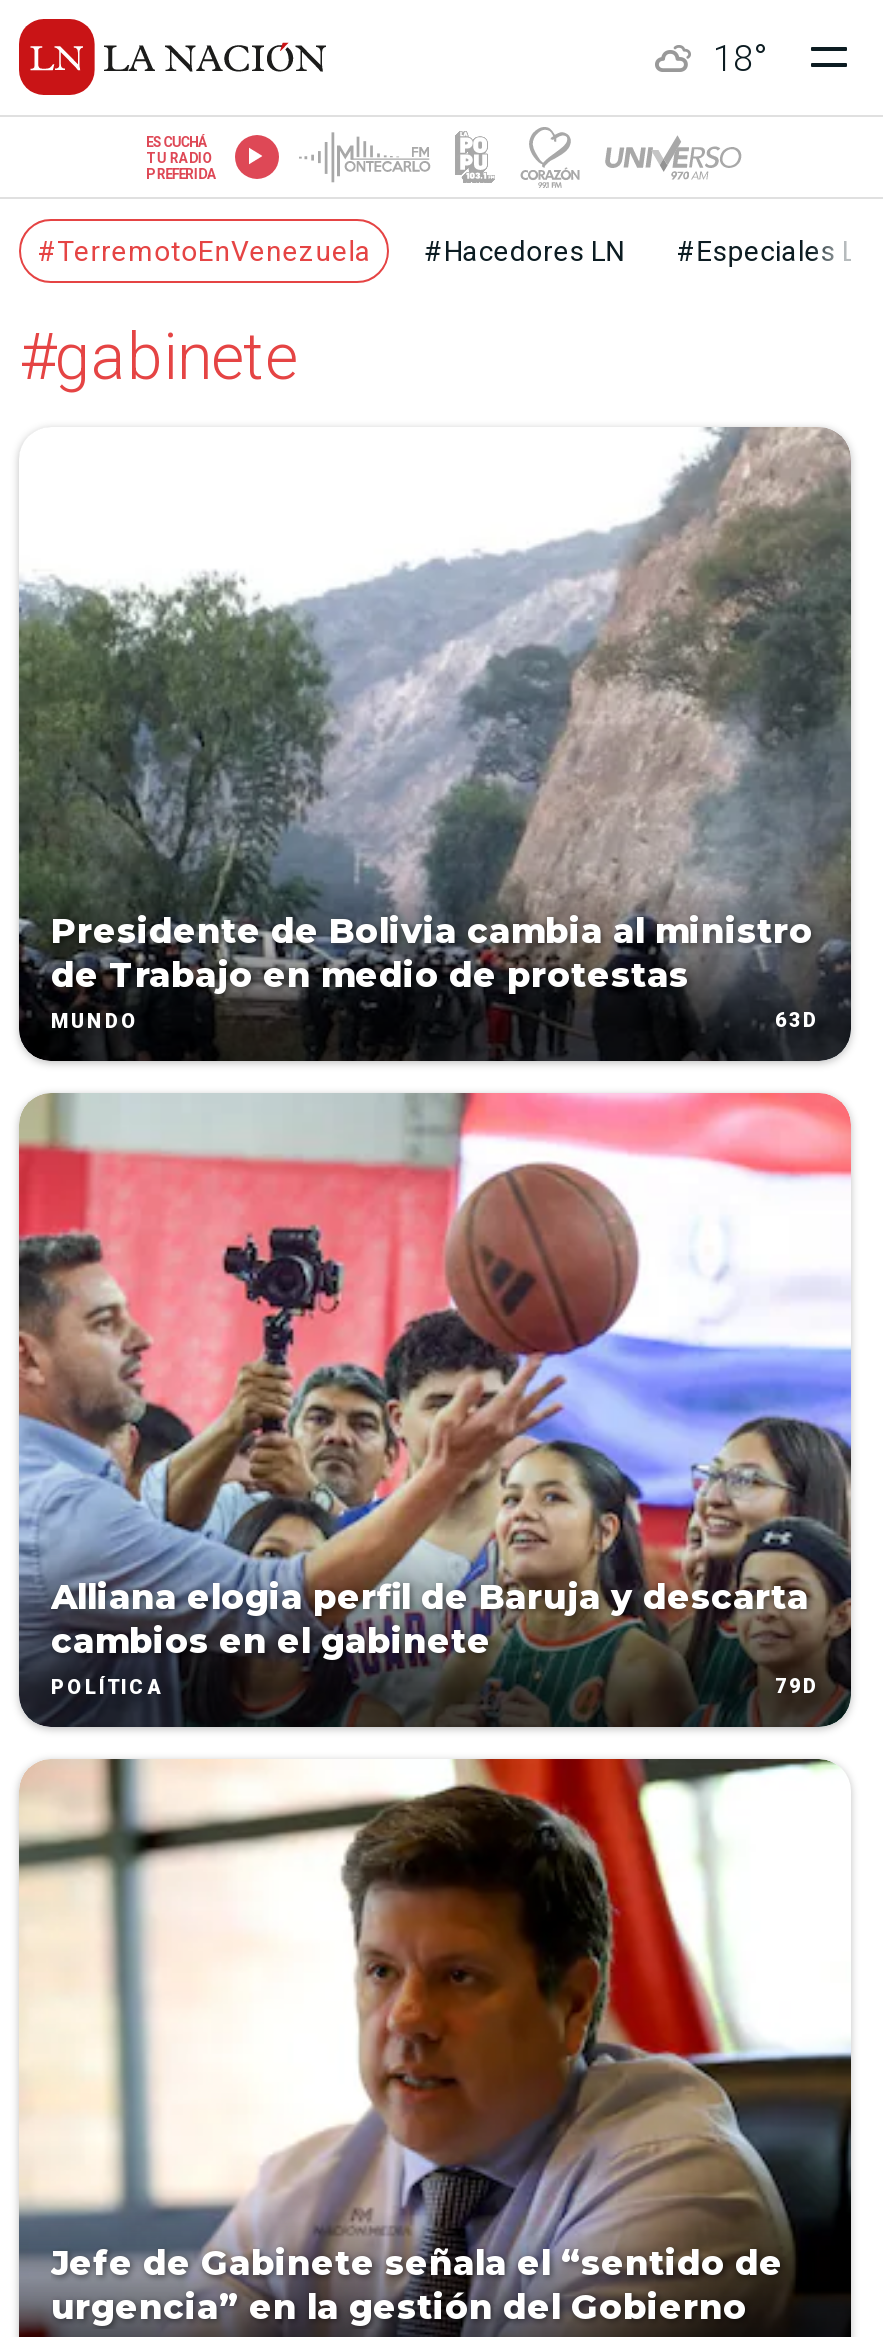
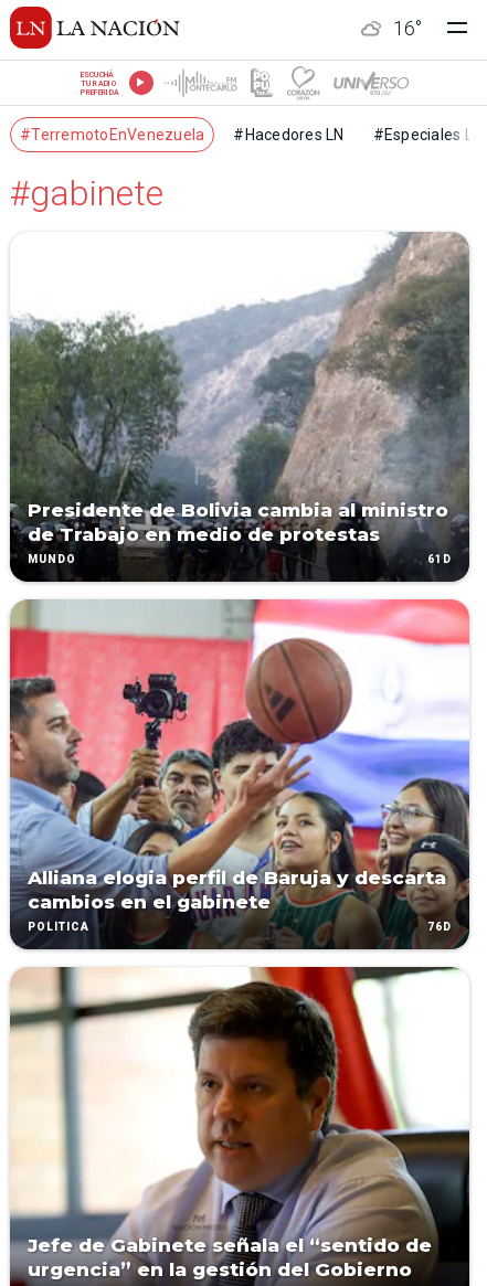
[713,37,765,79] 18° -> [393,17,422,40] 16°
[775,1009,819,1031] 63D -> [427,553,452,565] 61D
[775,1675,819,1697] 79D -> [427,921,452,933] 76D

